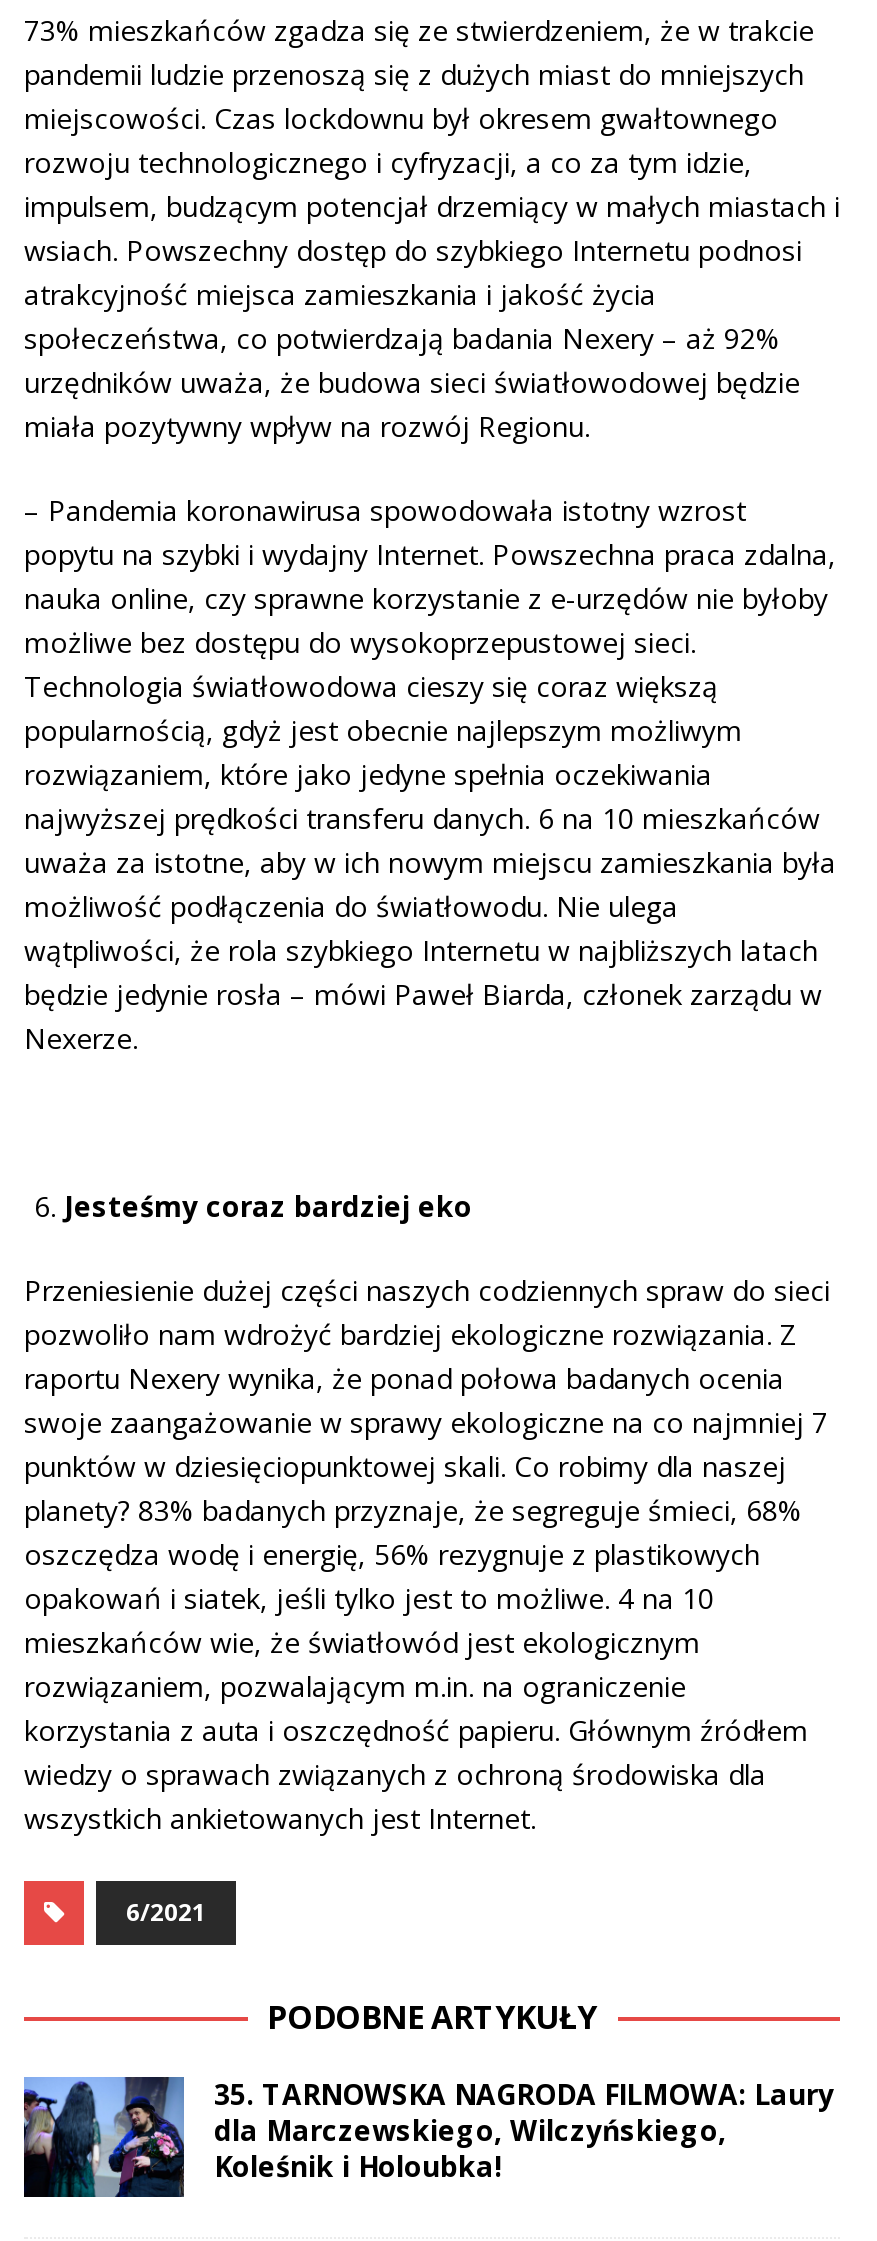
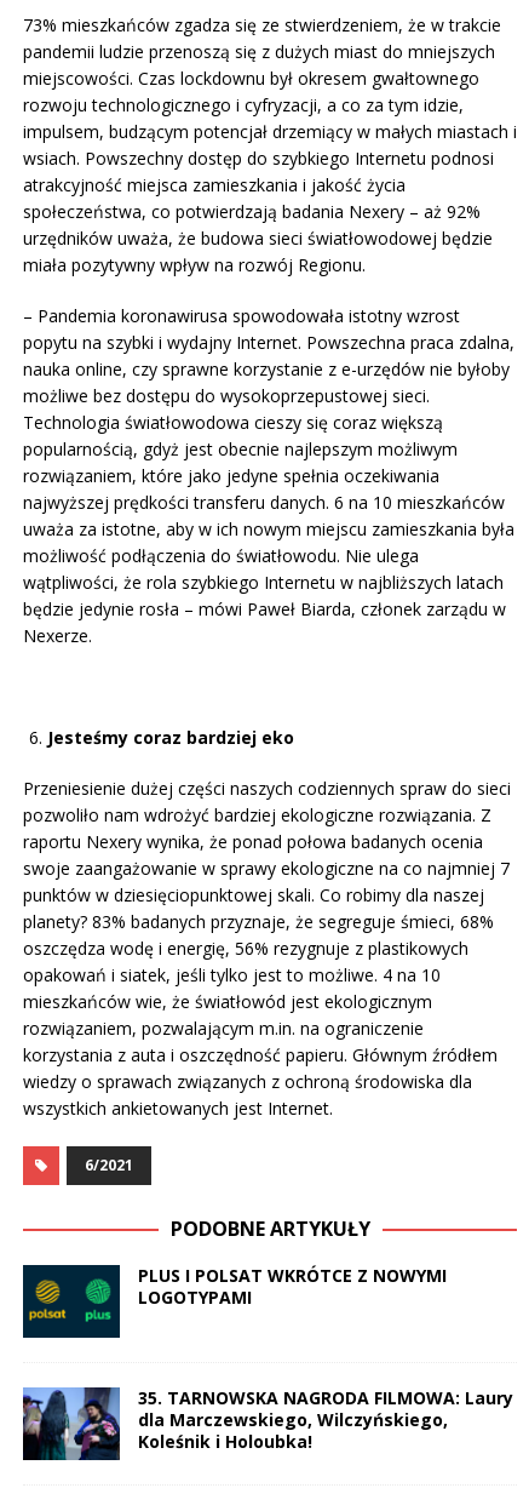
none -> [22,1264,447,1338] [image] | PLUS I POLSAT WKRÓTCE Z NOWYMI | LOGOTYPAMI

